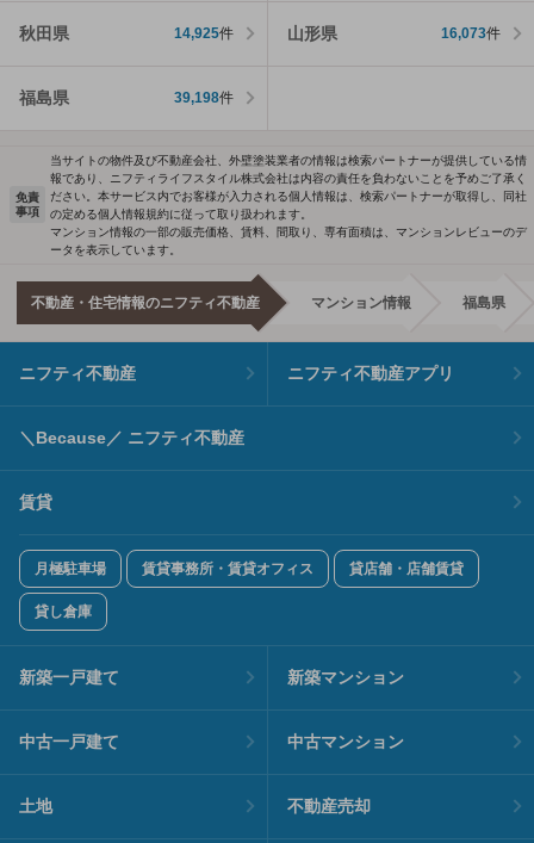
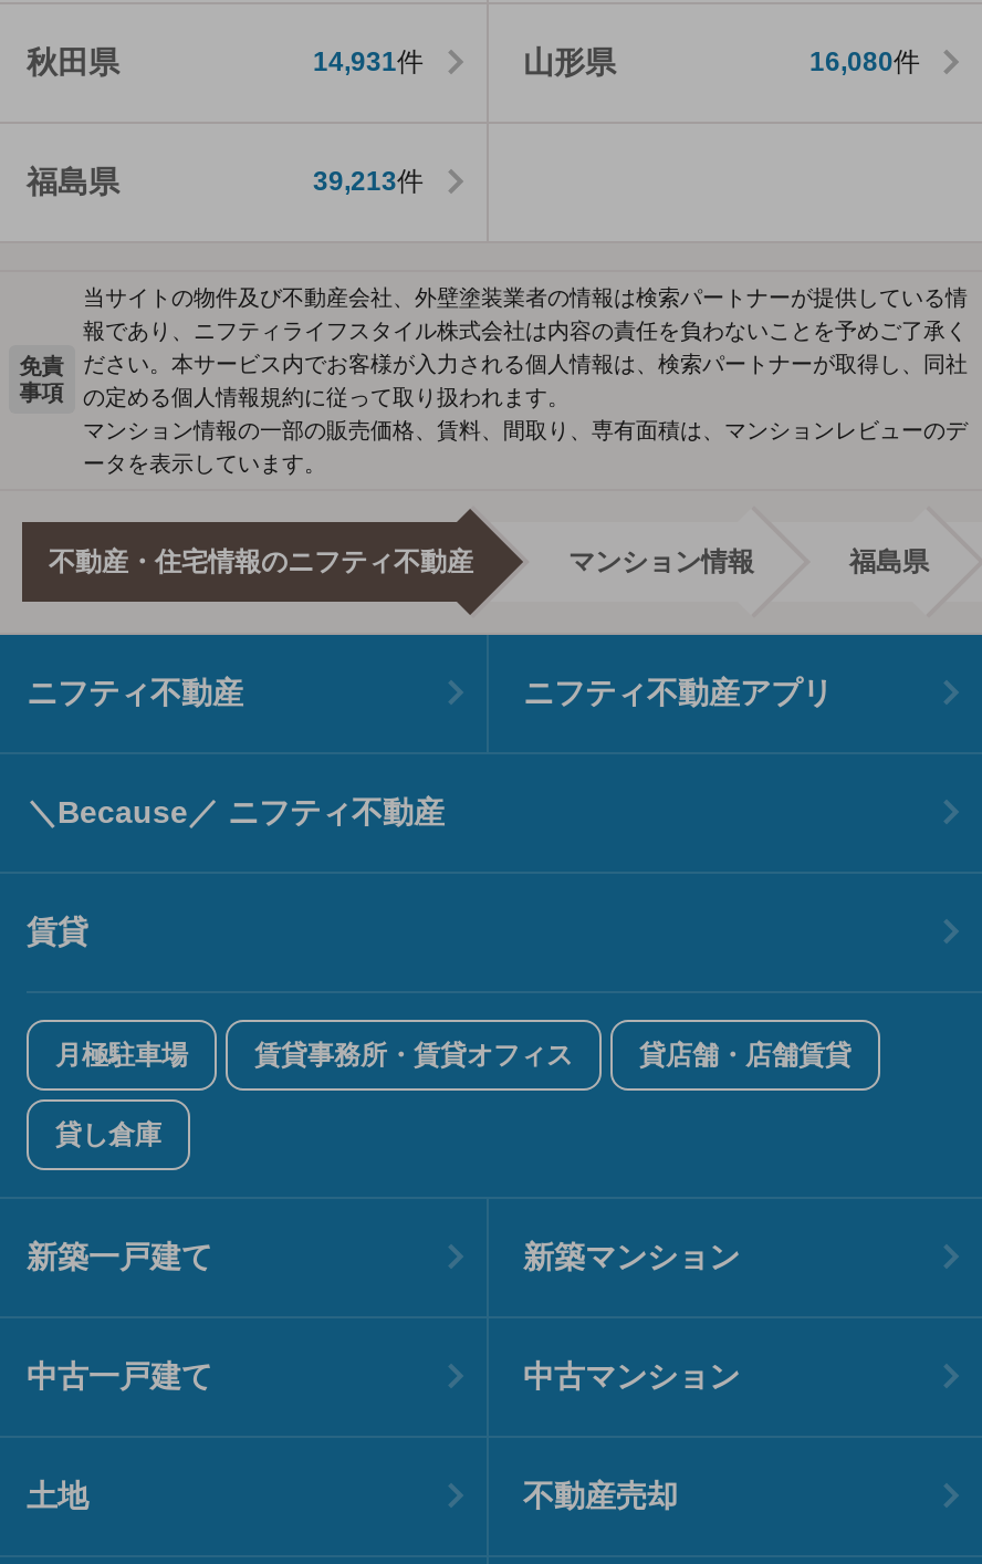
[173,25,233,42] 14,925件 -> [313,47,424,78] 14,931件
[441,25,501,42] 16,073件 -> [809,47,920,78] 16,080件
[173,90,233,106] 39,198件 -> [313,166,424,197] 39,213件

